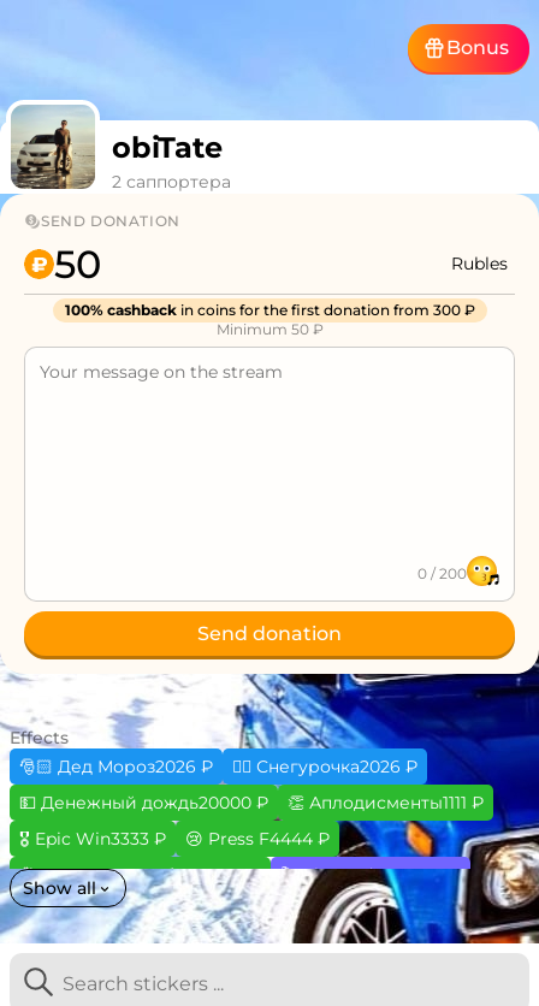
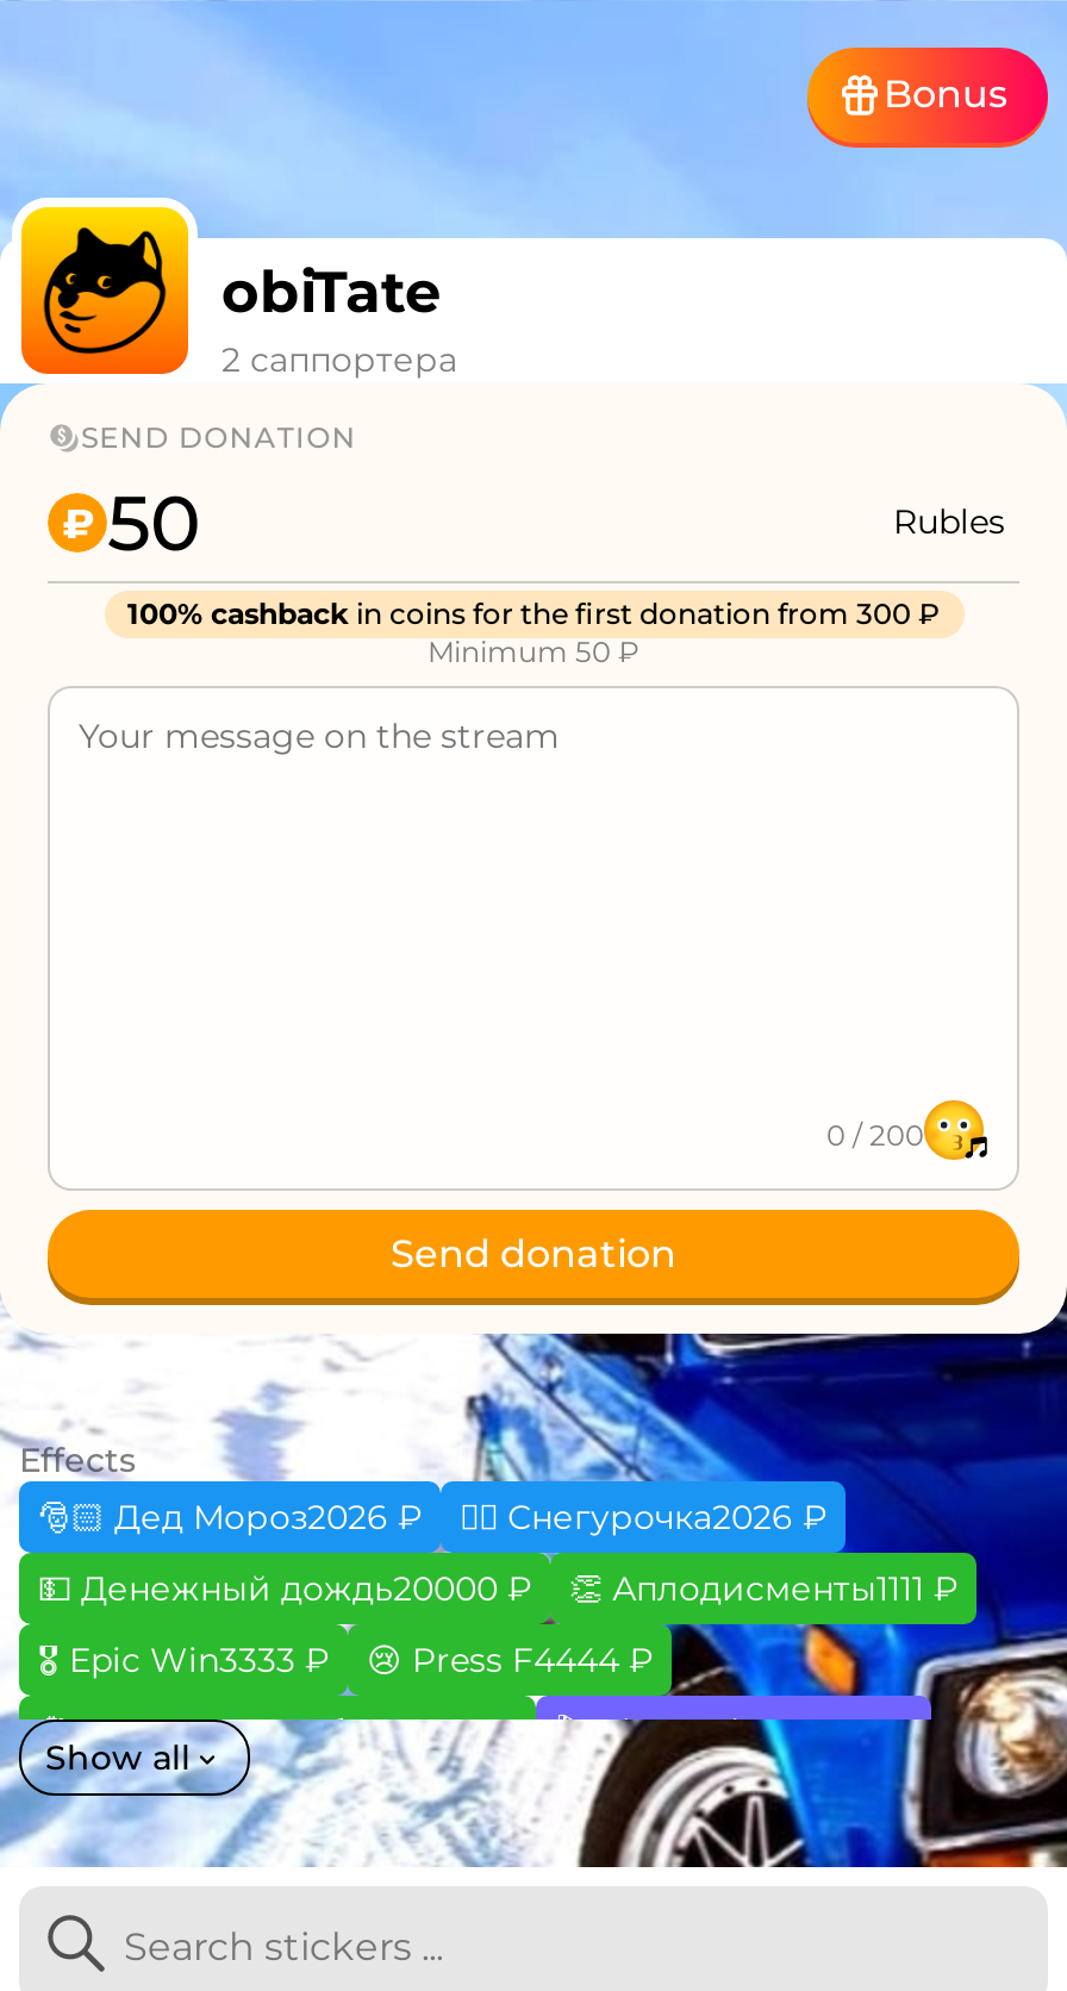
[10,105,96,190] [image] -> [19,205,191,376] [image]

